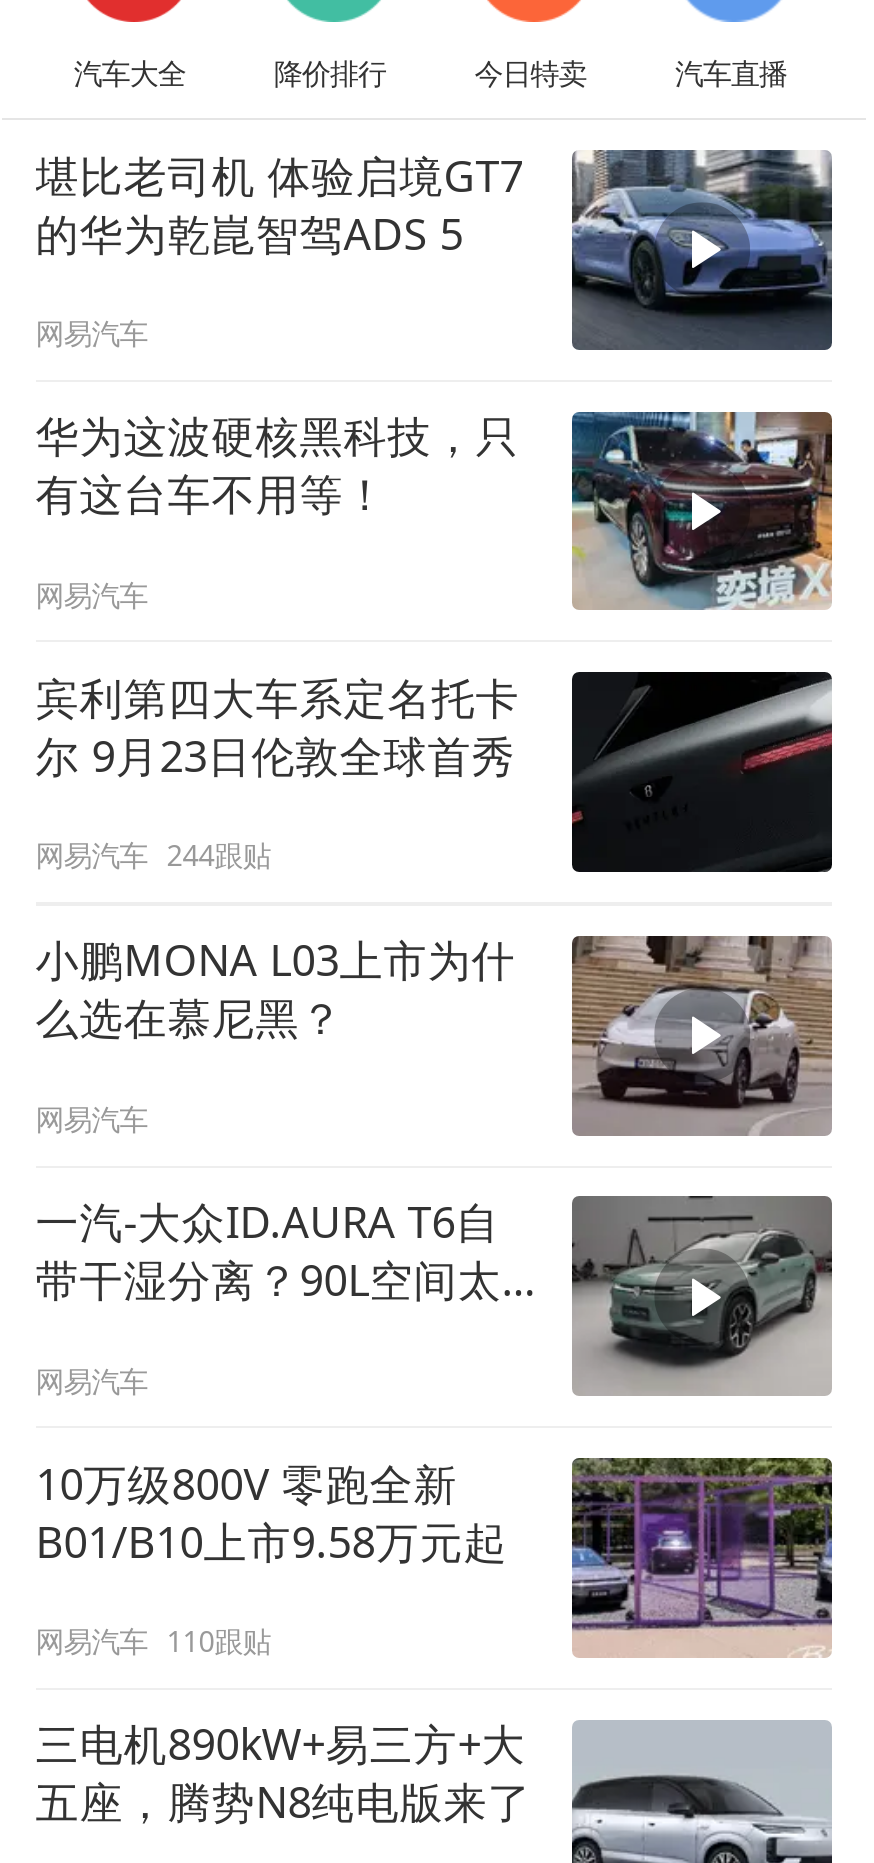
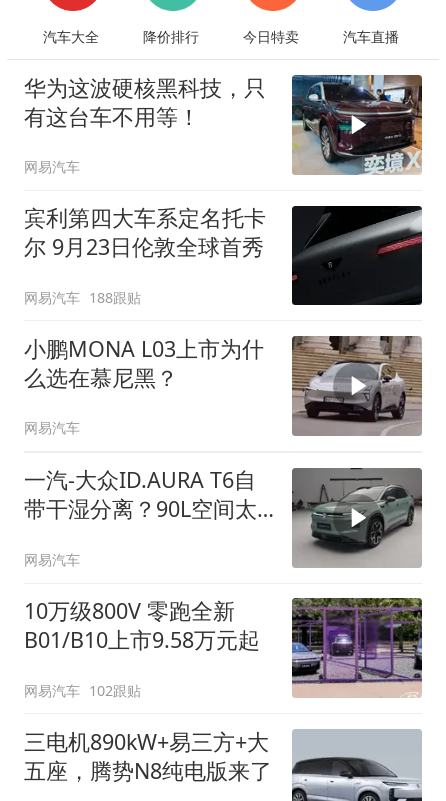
[35,145,834,352] [image] | 堪比老司机 体验启境GT7 | 的华为乾崑智驾ADS 5 | 网易汽车 -> none
[35,837,271,875] 网易汽车 244跟贴 -> [24,288,141,307] 网易汽车 188跟贴
[35,1622,271,1660] 网易汽车 110跟贴 -> [24,681,141,700] 网易汽车 102跟贴

